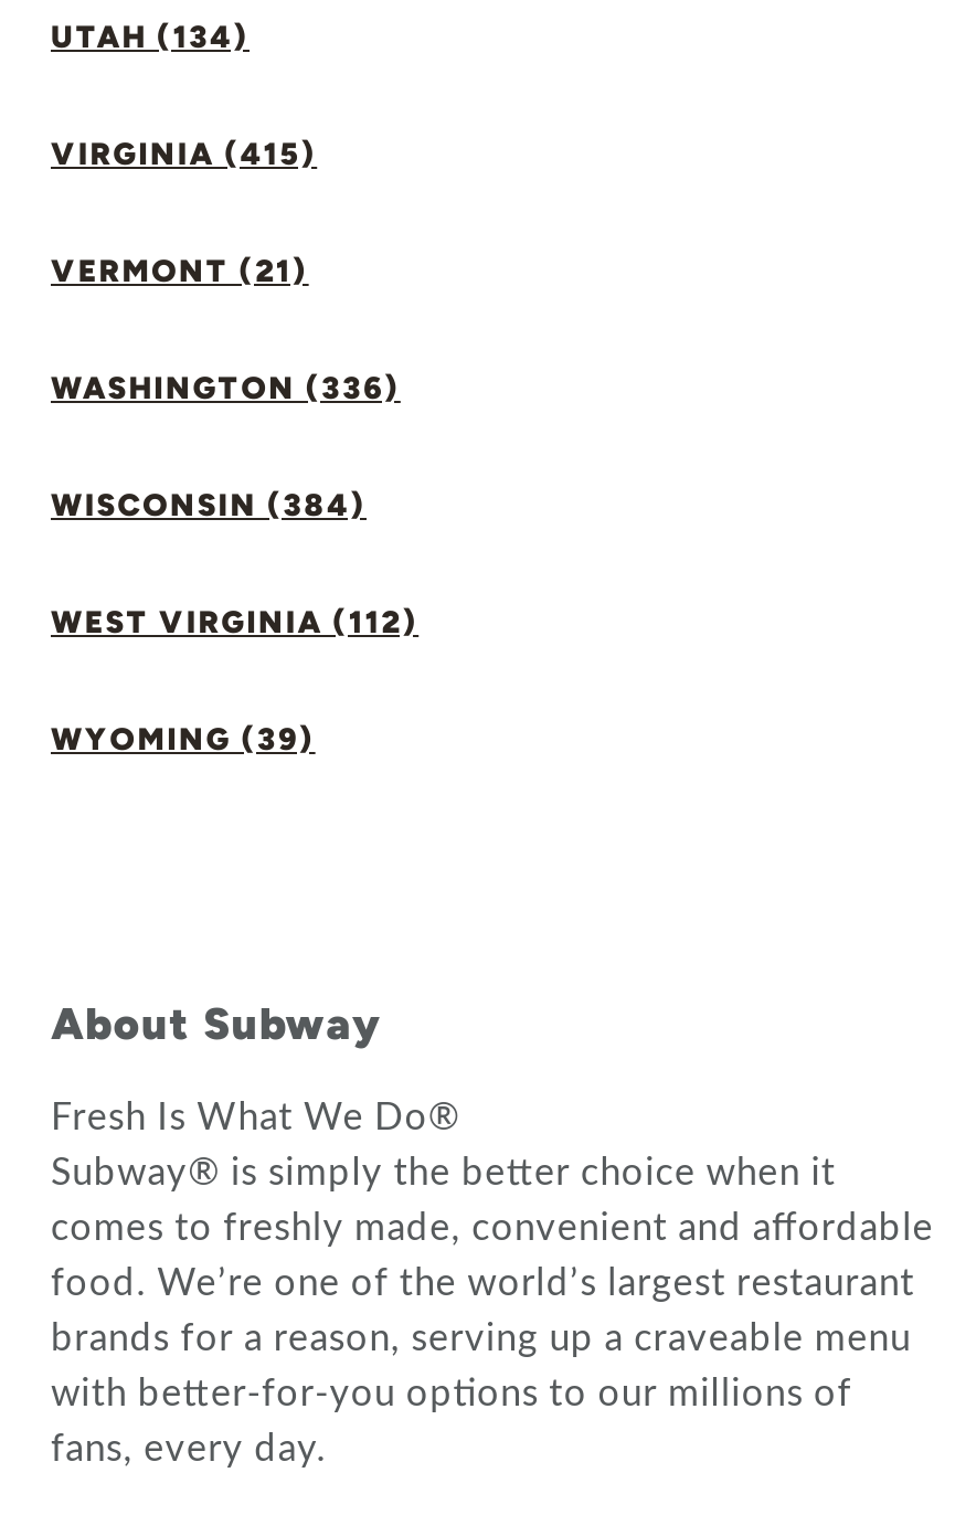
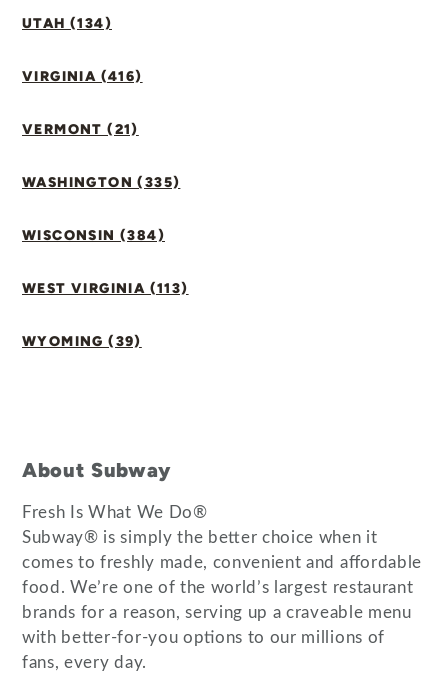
[51,136,317,173] VIRGINIA (415) -> [22,68,143,85] VIRGINIA (416)
[51,370,401,407] WASHINGTON (336) -> [22,174,180,191] WASHINGTON (335)
[51,604,419,642] WEST VIRGINIA (112) -> [22,280,189,297] WEST VIRGINIA (113)

